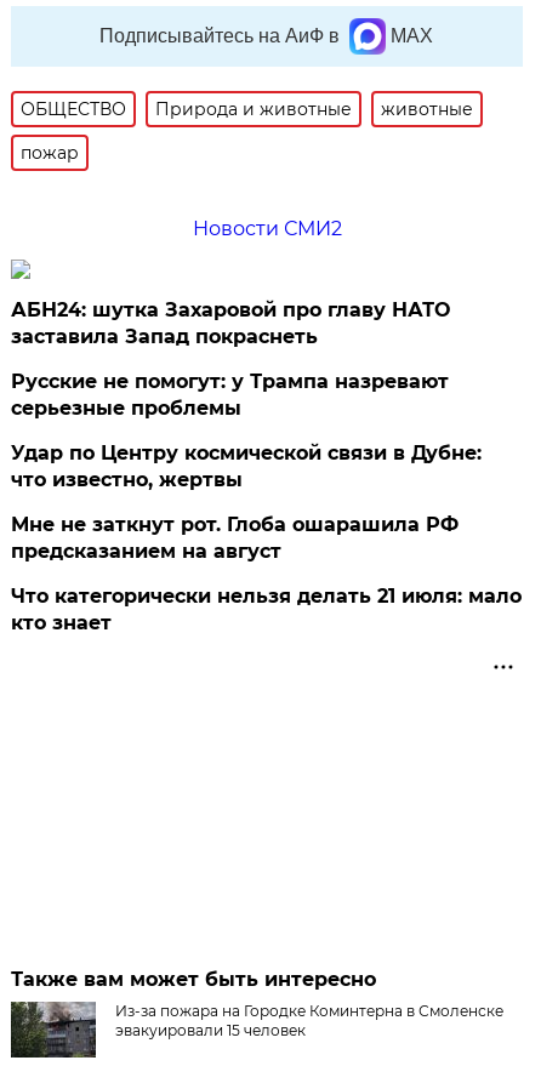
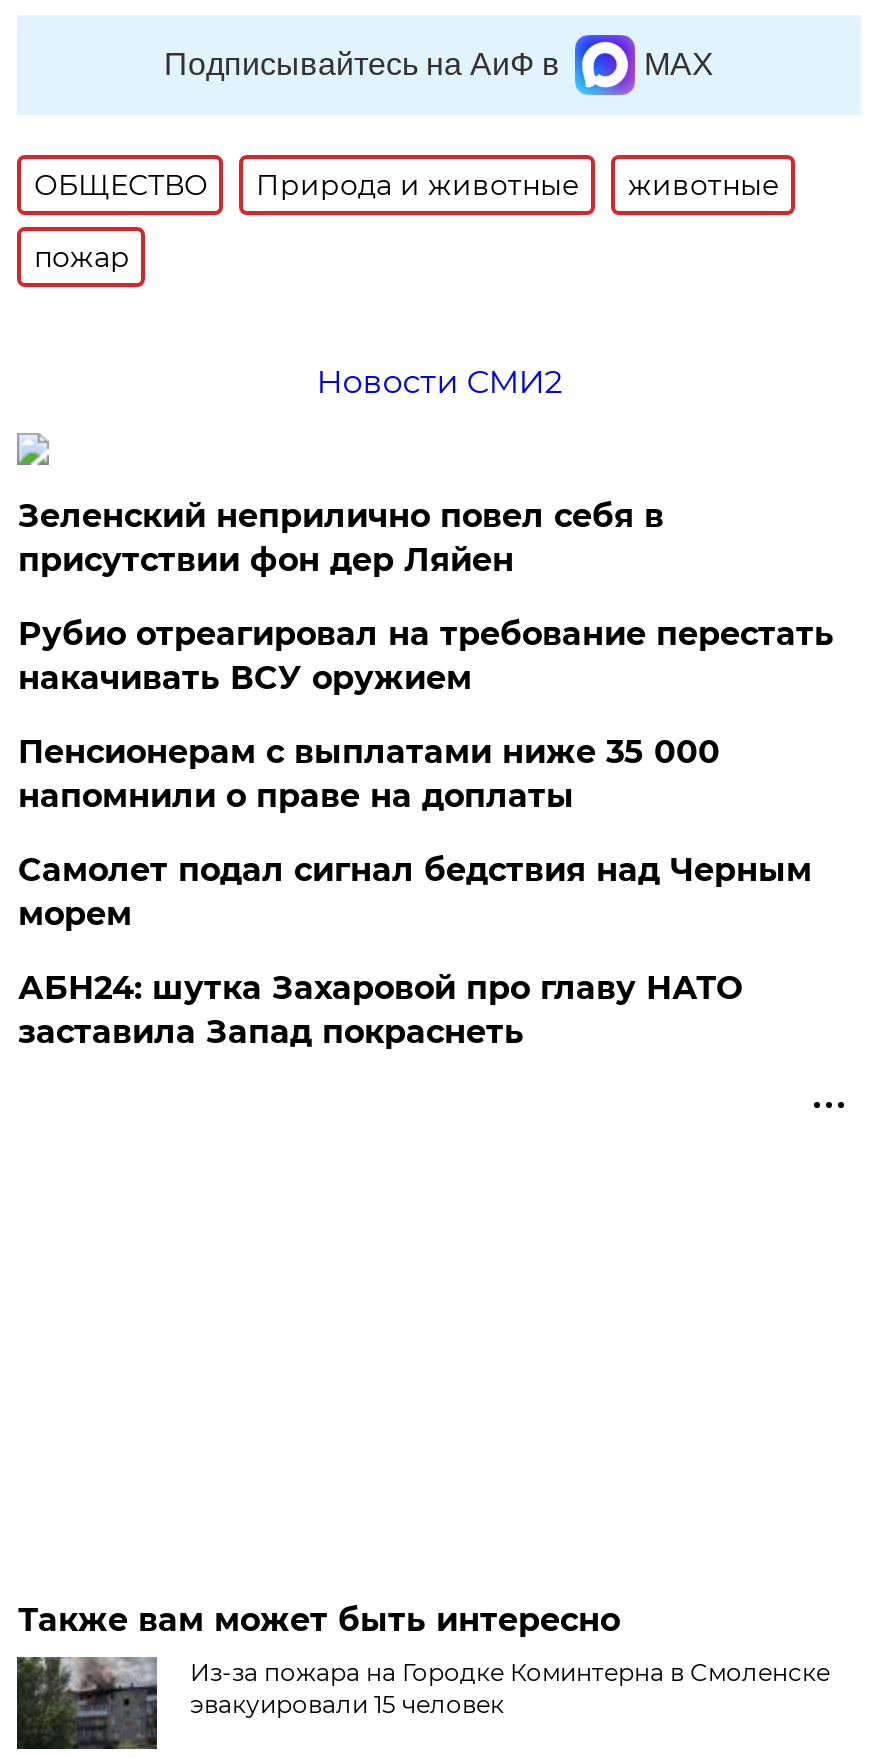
none -> [18,497,834,933] Зеленский неприлично повел cебя в | присутствии фон дер Ляйен | Рубио отреагировал на требование перестать | накачивать ВСУ оружием | Пенсионерам с выплатами ниже 35 000 | напомнили о праве на доплаты | Самолет подал сигнал бедствия над Черным | морем
moved [11,298,451,348] -> [18,969,742,1051]: АБН24: шутка Захаровой про главу НАТО | заставила Запад покраснеть
[11,370,522,634] Русские не помогут: у Трампа назревают | серьезные проблемы | Удар по Центру космической связи в Дубне: | что известно, жертвы | Мне не заткнут рот. Глоба ошарашила РФ | предсказанием на август | Что категорически нельзя делать 21 июля: мало | кто знает -> none

